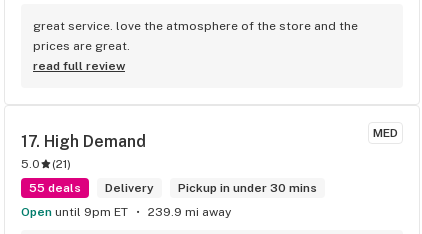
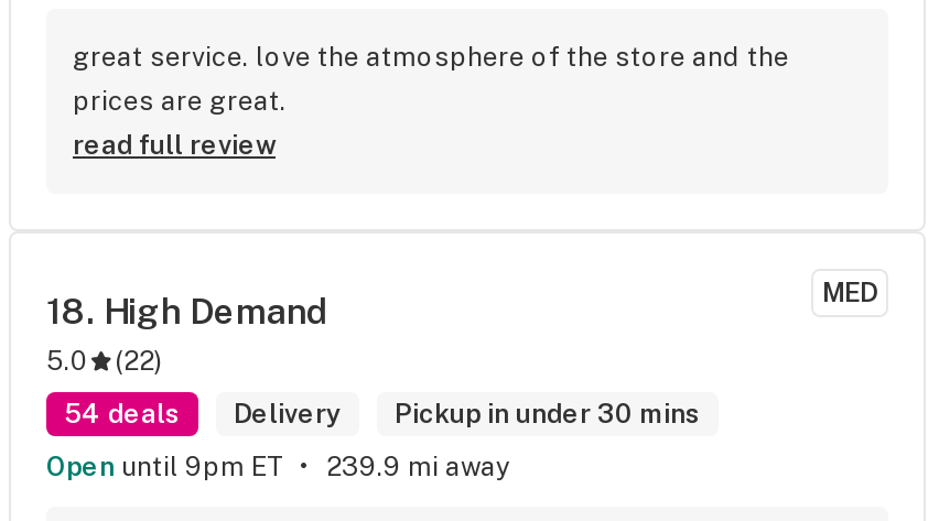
[21,132,146,151] 17. High Demand -> [46,291,328,333] 18. High Demand
[21,157,71,171] 5.0 (21) -> [46,346,163,377] 5.0 (22)
[29,181,317,195] 55 deals Delivery Pickup in under 30 mins -> [64,399,701,430] 54 deals Delivery Pickup in under 30 mins

